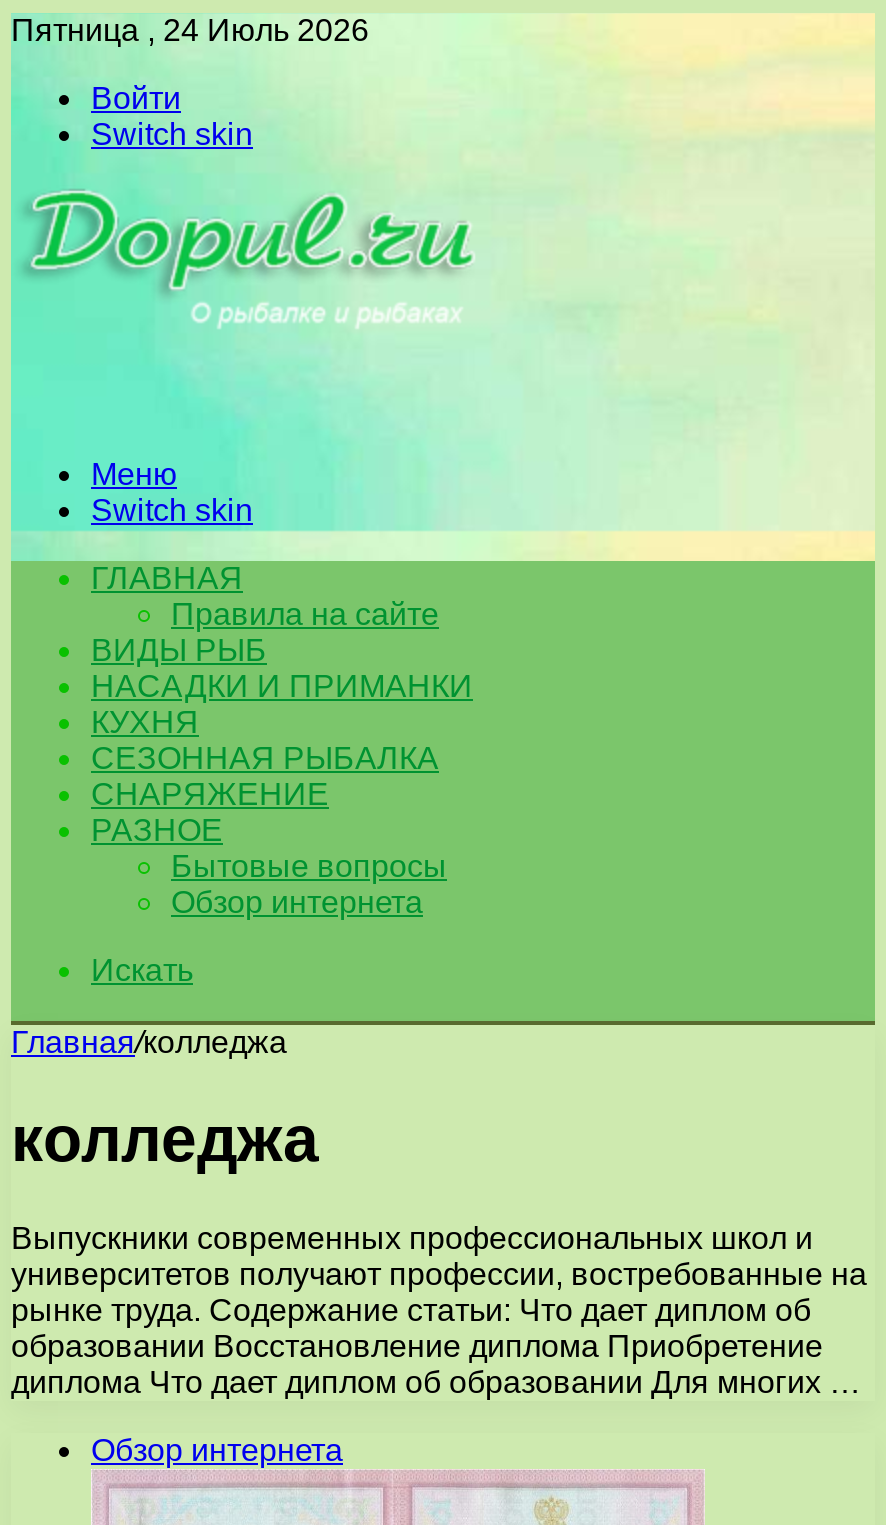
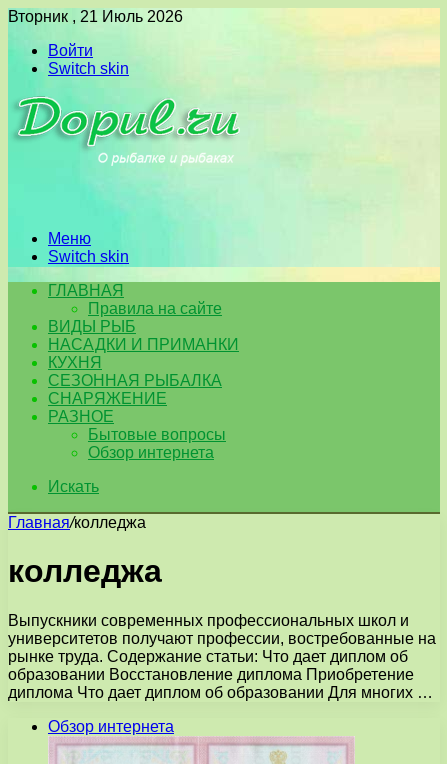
[11,13,369,47] Пятница , 24 Июль 2026 -> [8,8,183,25] Вторник , 21 Июль 2026

